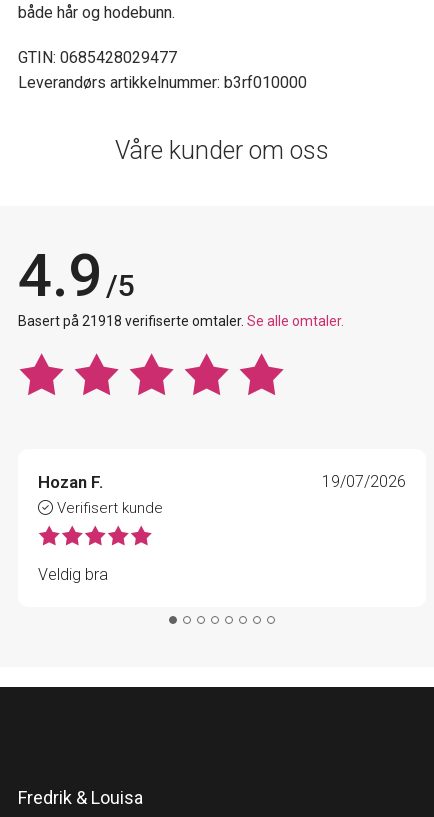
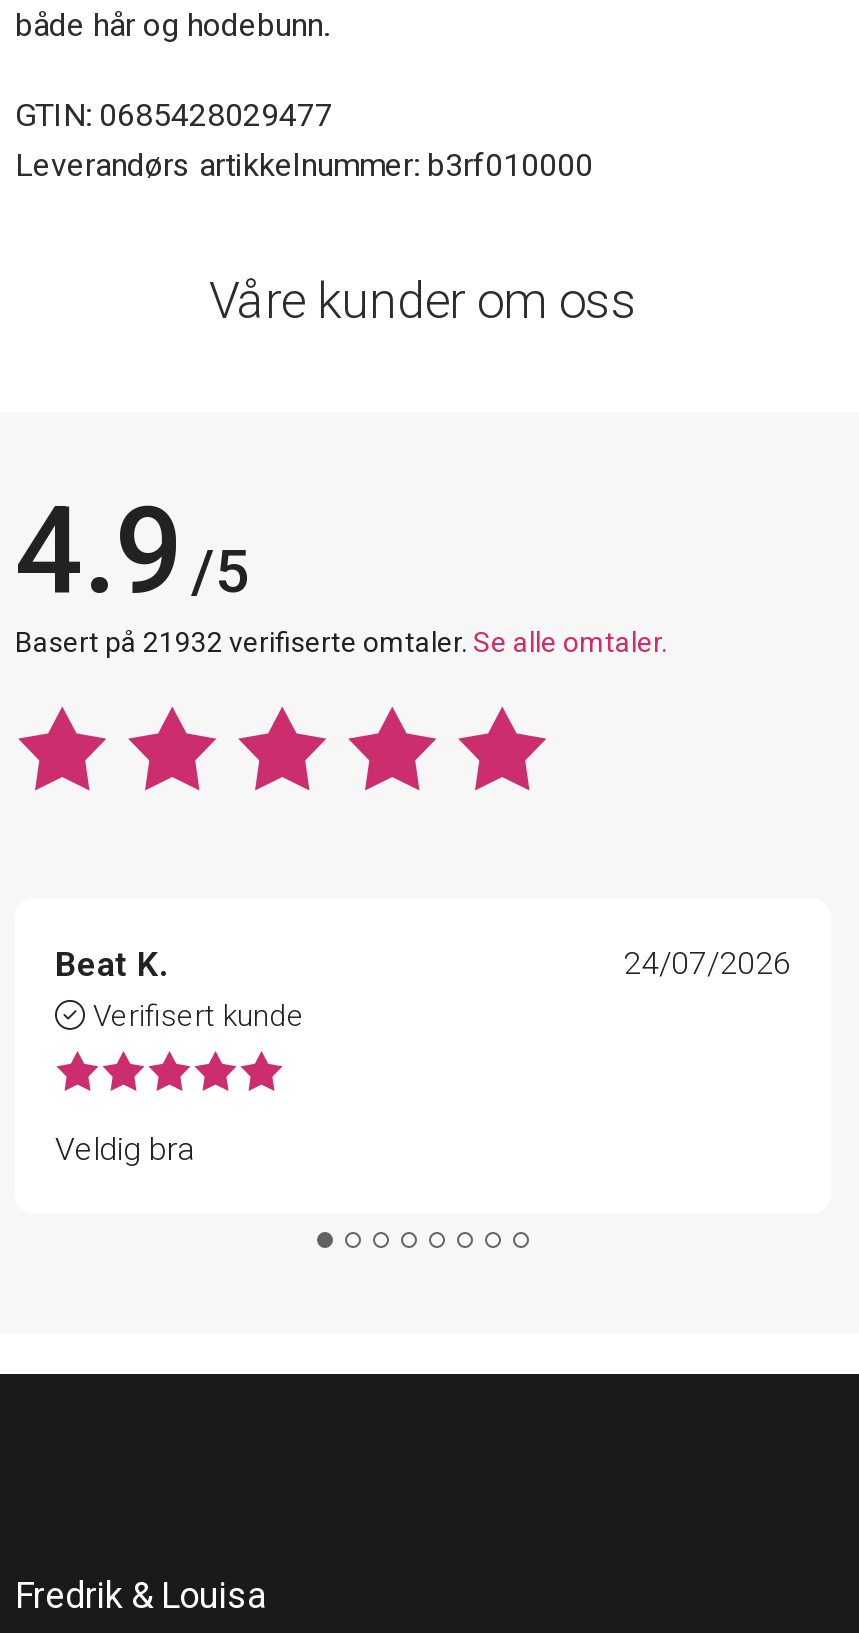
[18,313,344,329] Basert på 21918 verifiserte omtaler. Se alle omtaler. -> [15,627,667,659] Basert på 21932 verifiserte omtaler. Se alle omtaler.
[38,472,103,492] Hozan F. -> [55,945,167,985] Beat K.
[322,472,406,491] 19/07/2026 -> [623,945,791,983] 24/07/2026

